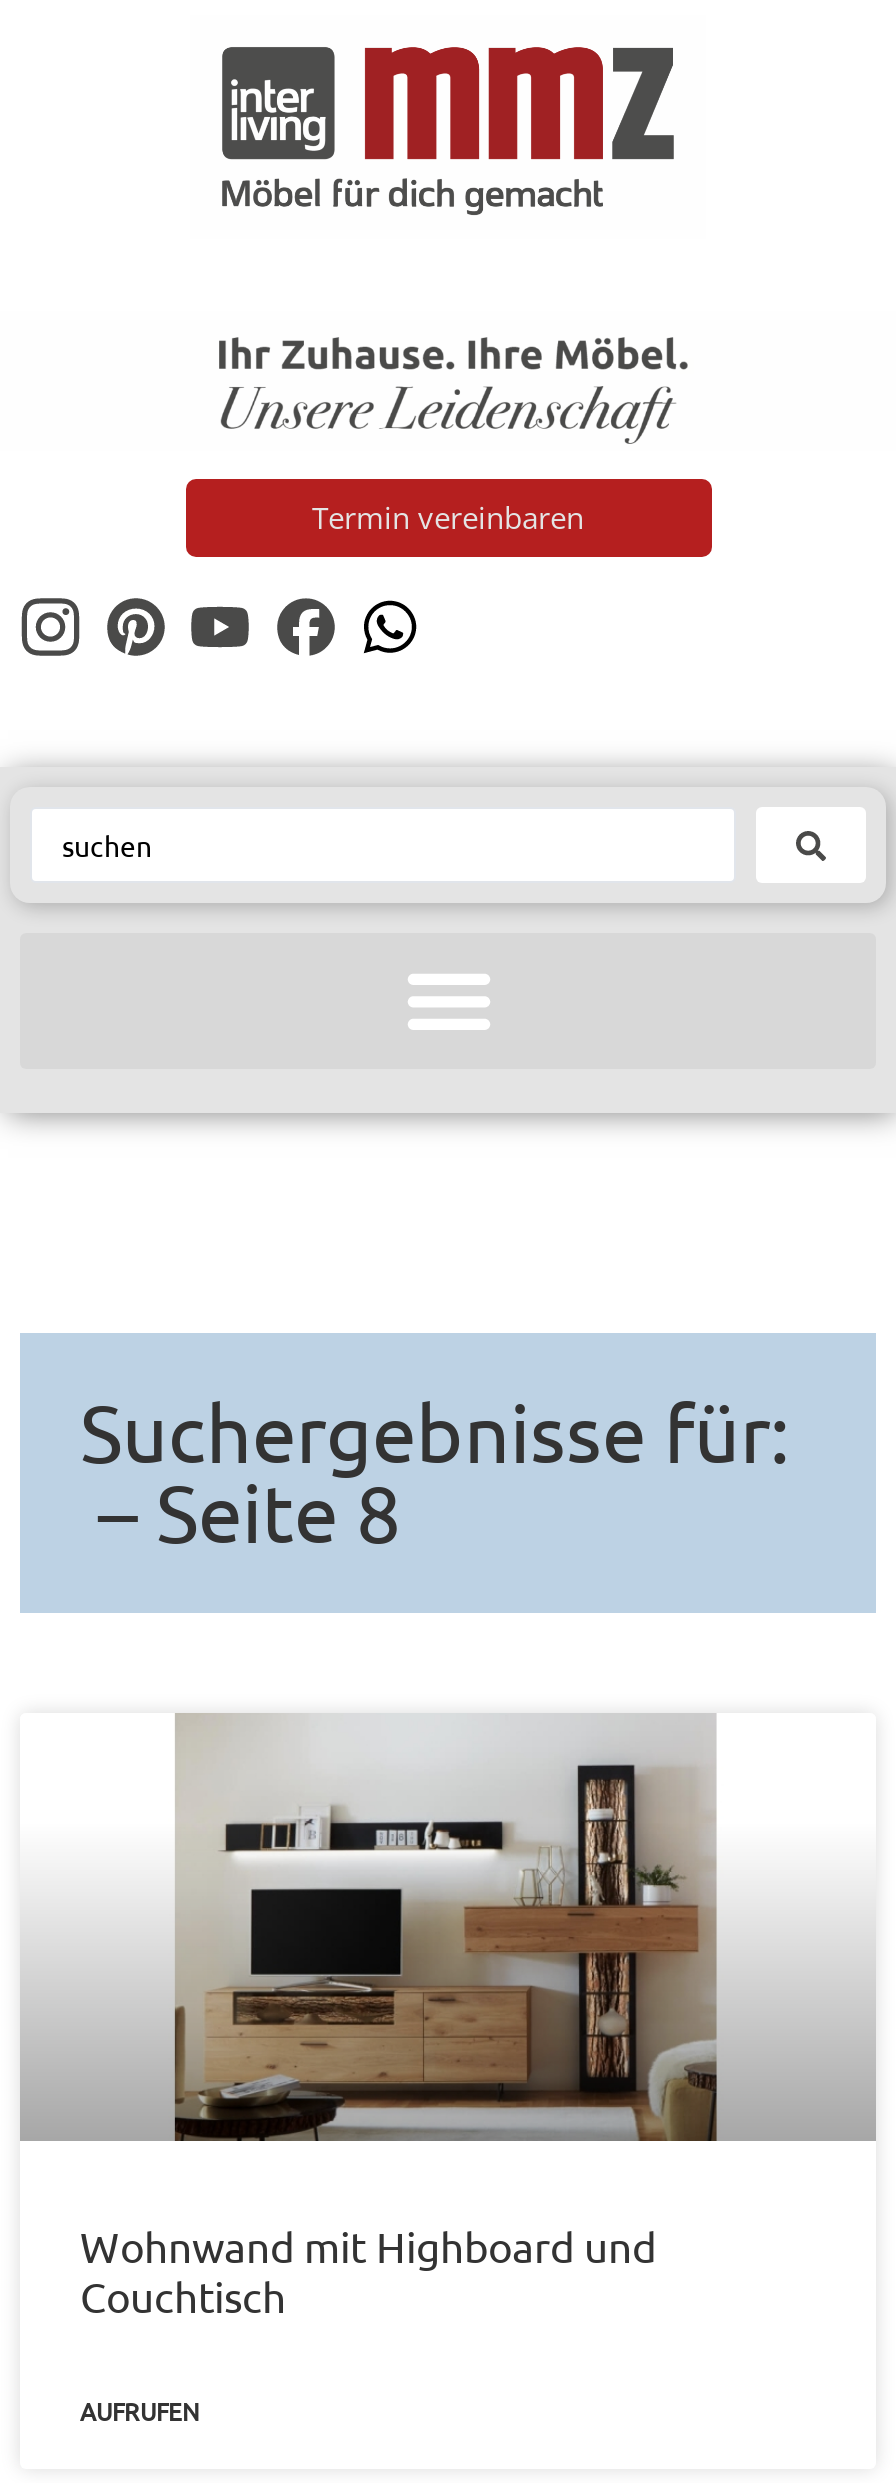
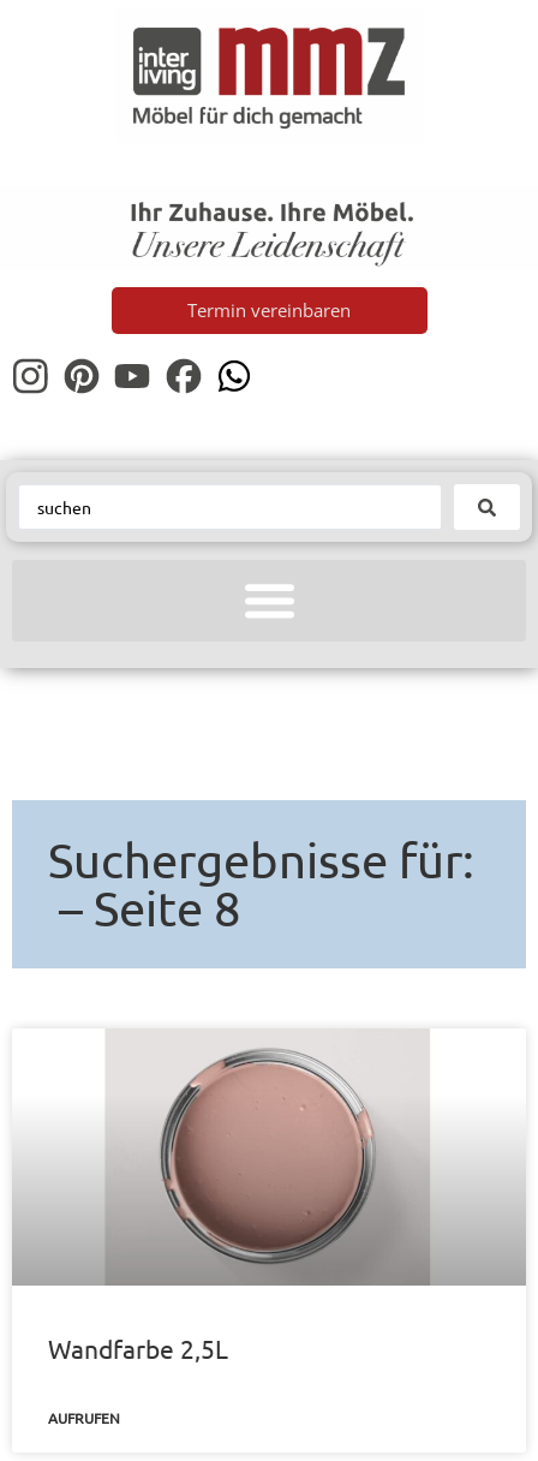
[80,1713,718,2320] [image] | Wohnwand mit Highboard und | Couchtisch -> [48,1030,430,1363] [image] | Wandfarbe 2,5L

